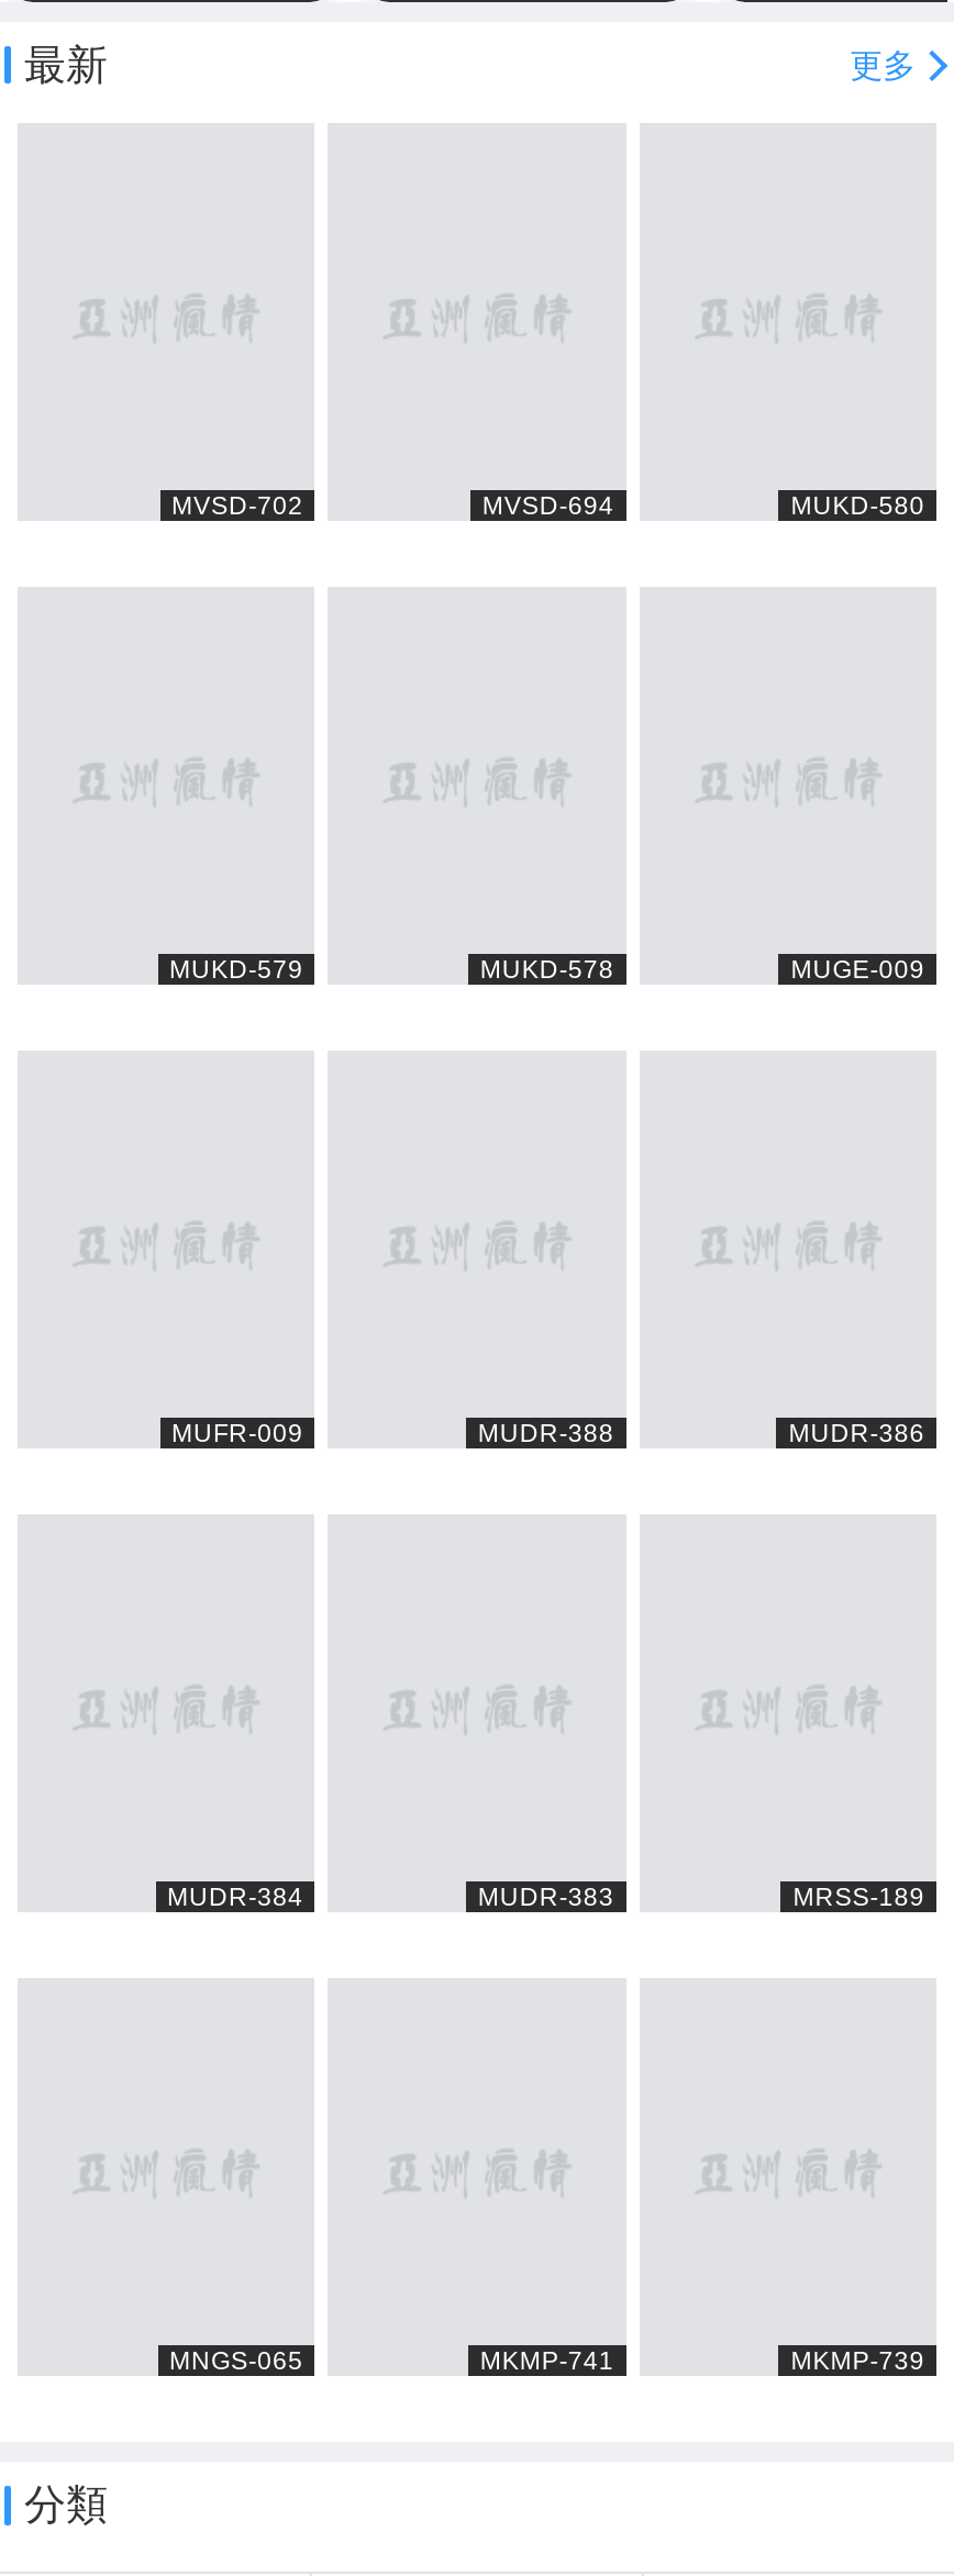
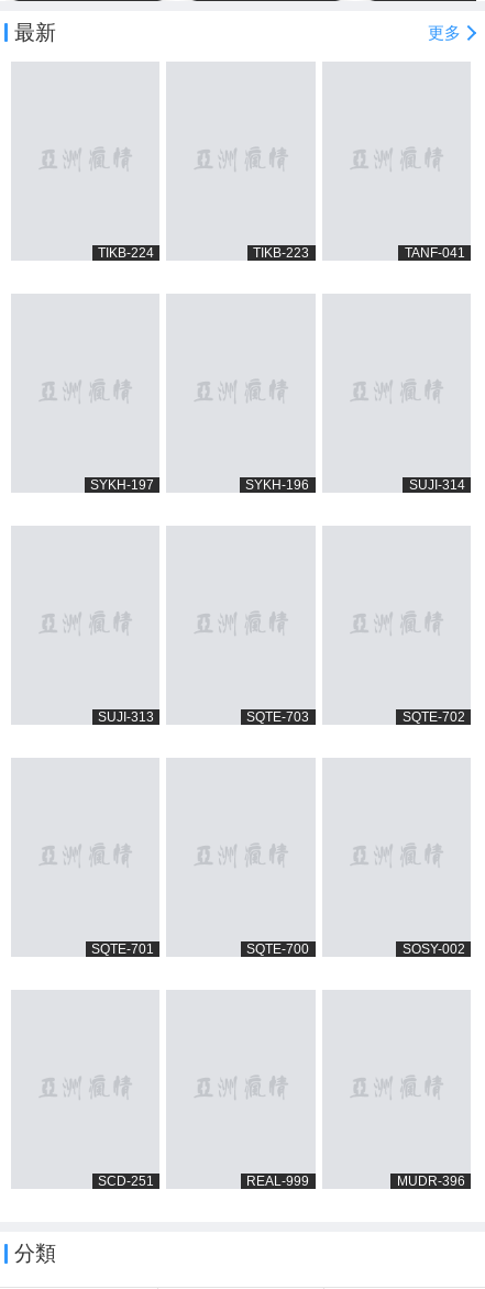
[171,490,925,518] MVSD-702 | MVSD-694 | MUKD-580 -> [98,245,465,259] TIKB-224 | TIKB-223 | TANF-041
[169,954,925,982] MUKD-579 | MUKD-578 | MUGE-009 -> [90,477,465,492] SYKH-197 | SYKH-196 | SUJI-314
[171,1417,925,1446] MUFR-009 | MUDR-388 | MUDR-386 -> [98,709,465,724] SUJI-313 | SQTE-703 | SQTE-702
[167,1881,925,1910] MUDR-384 | MUDR-383 | MRSS-189 -> [91,941,465,956] SQTE-701 | SQTE-700 | SOSY-002
[169,2345,925,2373] MNGS-065 | MKMP-741 | MKMP-739 -> [98,1173,465,1188] SCD-251 | REAL-999 | MUDR-396

